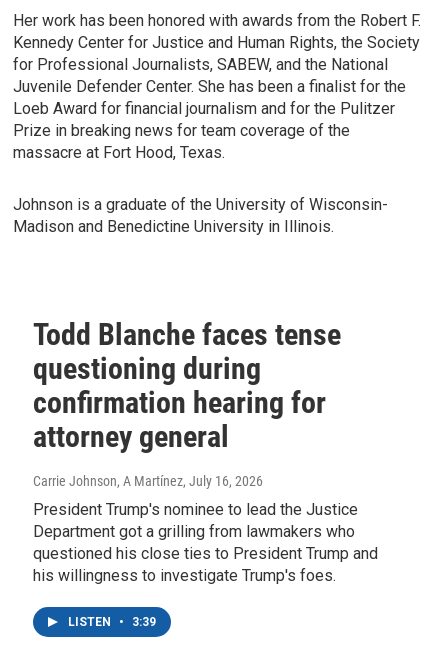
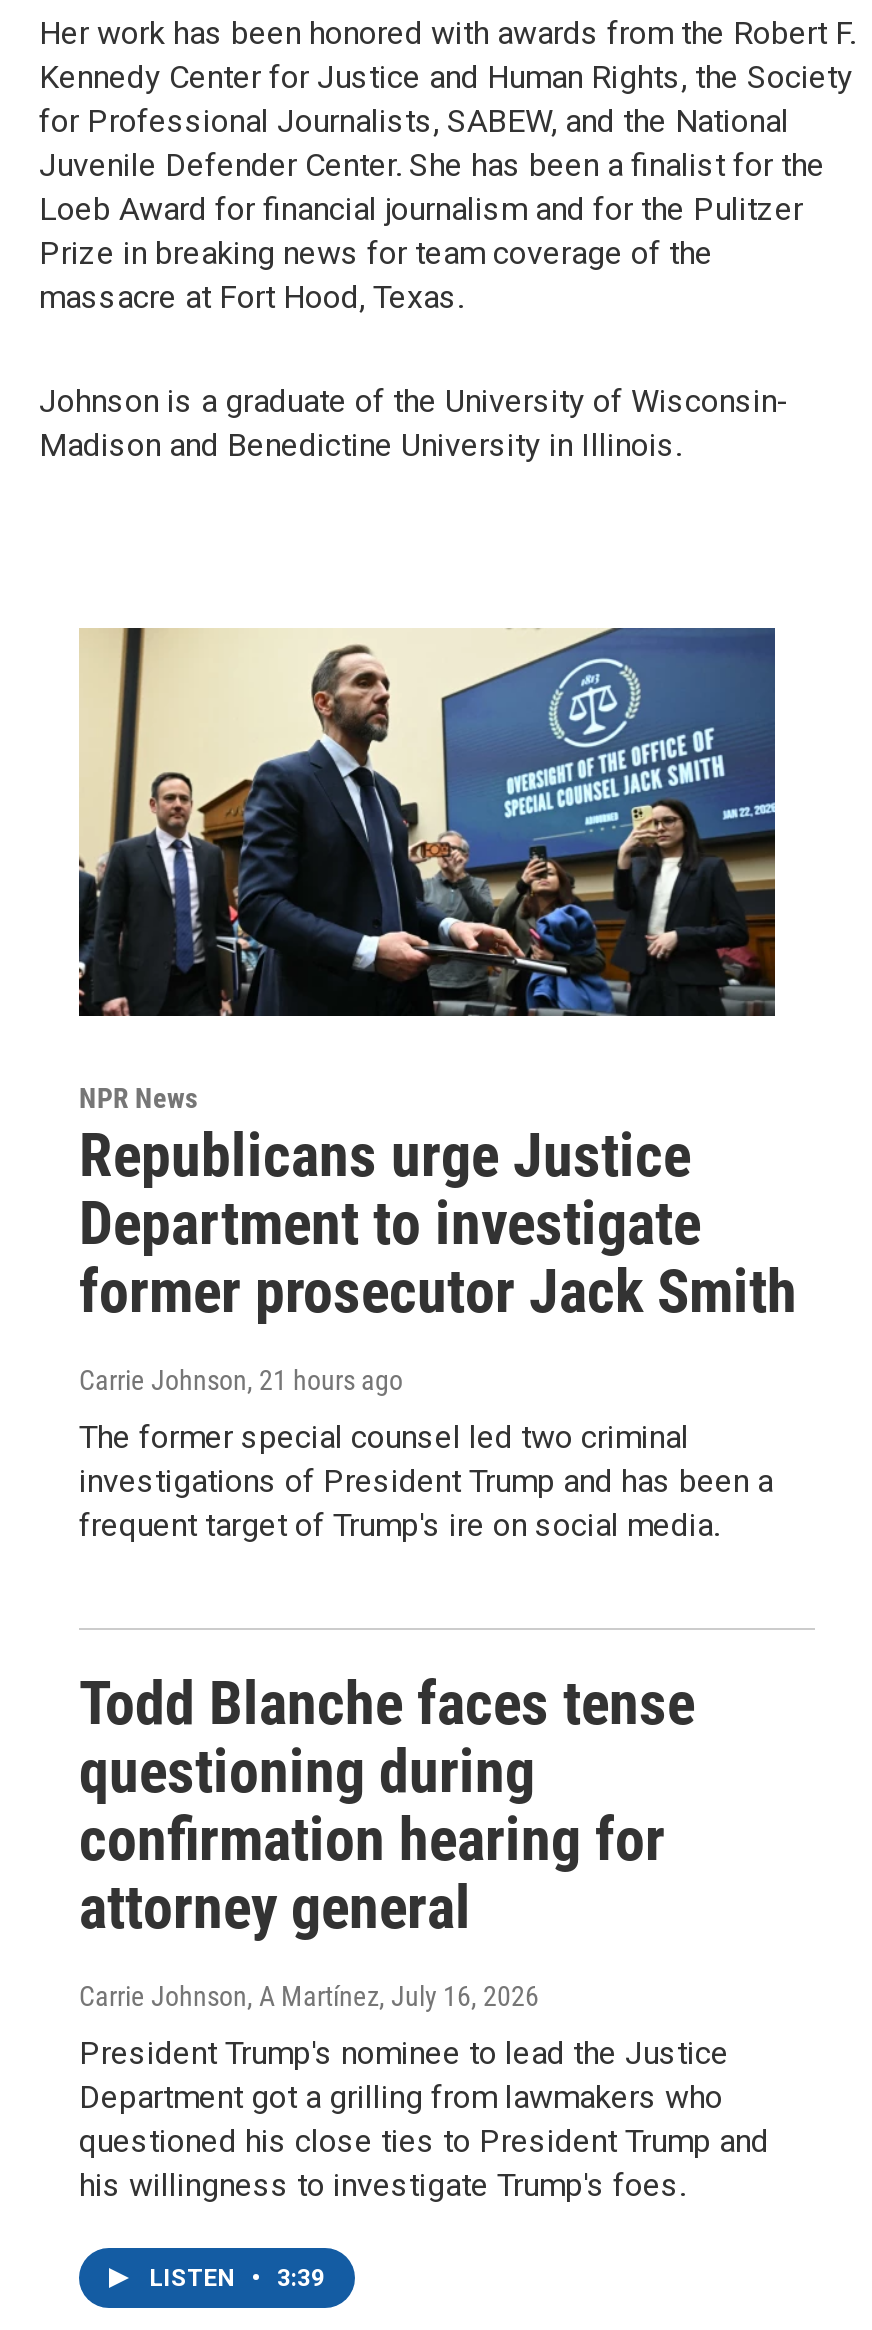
none -> [77,626,797,1544] [image] | NPR News | Republicans urge Justice | Department to investigate | former prosecutor Jack Smith | Carrie Johnson, 21 hours ago | The former special counsel led two criminal | investigations of President Trump and has been a | frequent target of Trump's ire on social media.

